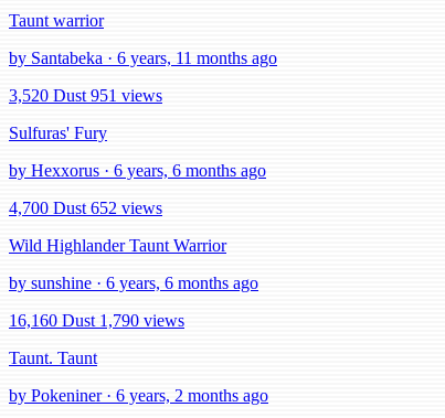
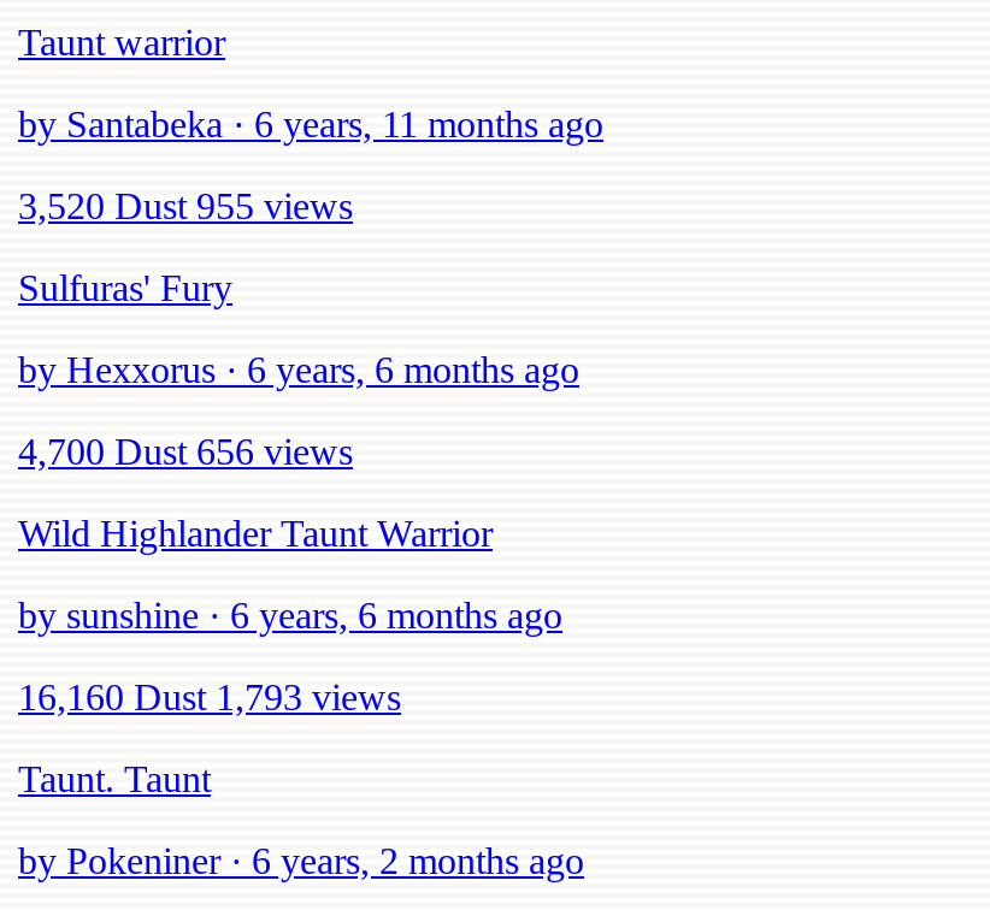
[9,86,162,105] 3,520 Dust 951 views -> [18,186,353,227] 3,520 Dust 955 views
[9,199,162,218] 4,700 Dust 652 views -> [18,432,353,473] 4,700 Dust 656 views
[9,311,184,330] 16,160 Dust 1,790 views -> [18,677,401,718] 16,160 Dust 1,793 views

